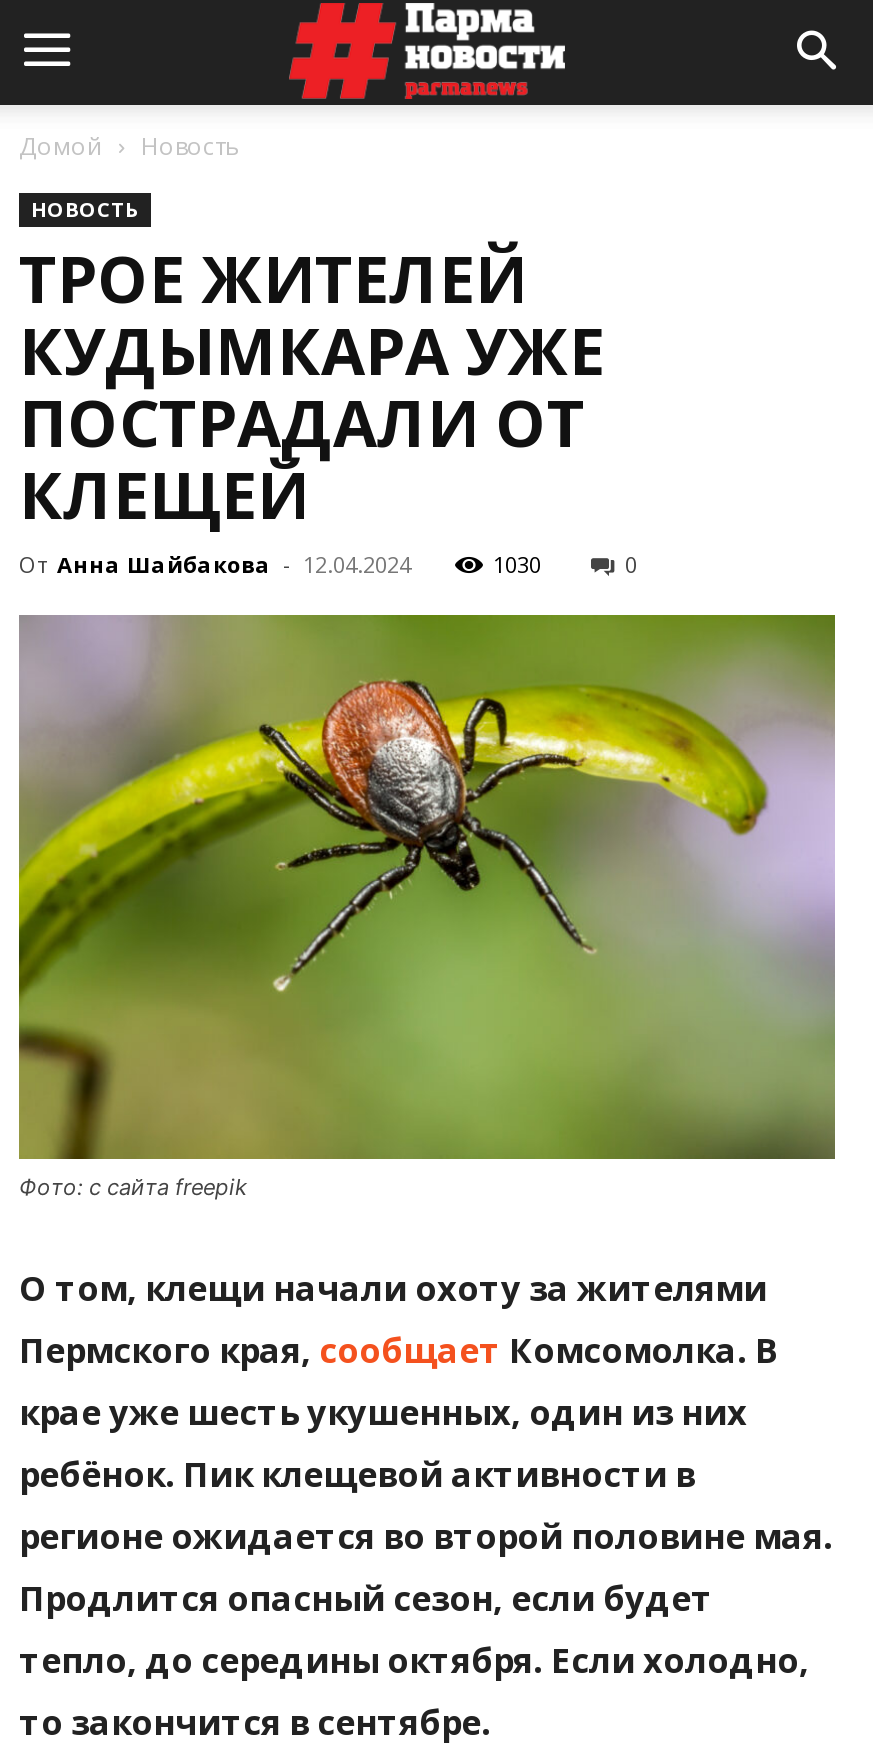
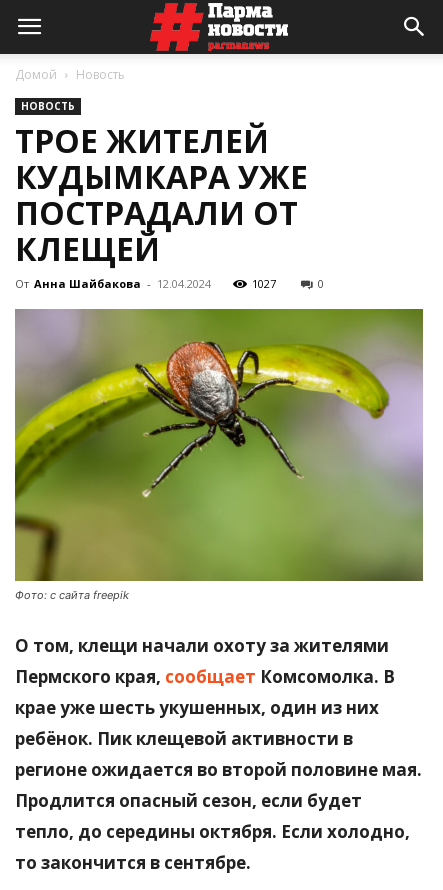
[493,549,541,579] 1030 -> [252,276,276,291] 1027

